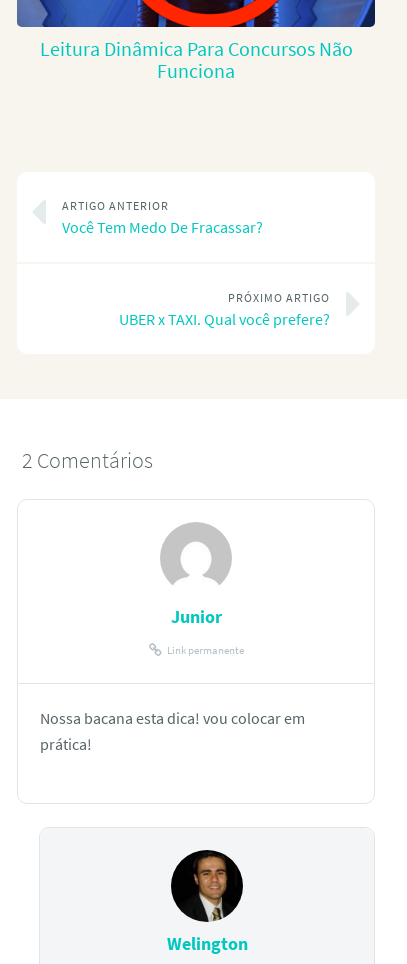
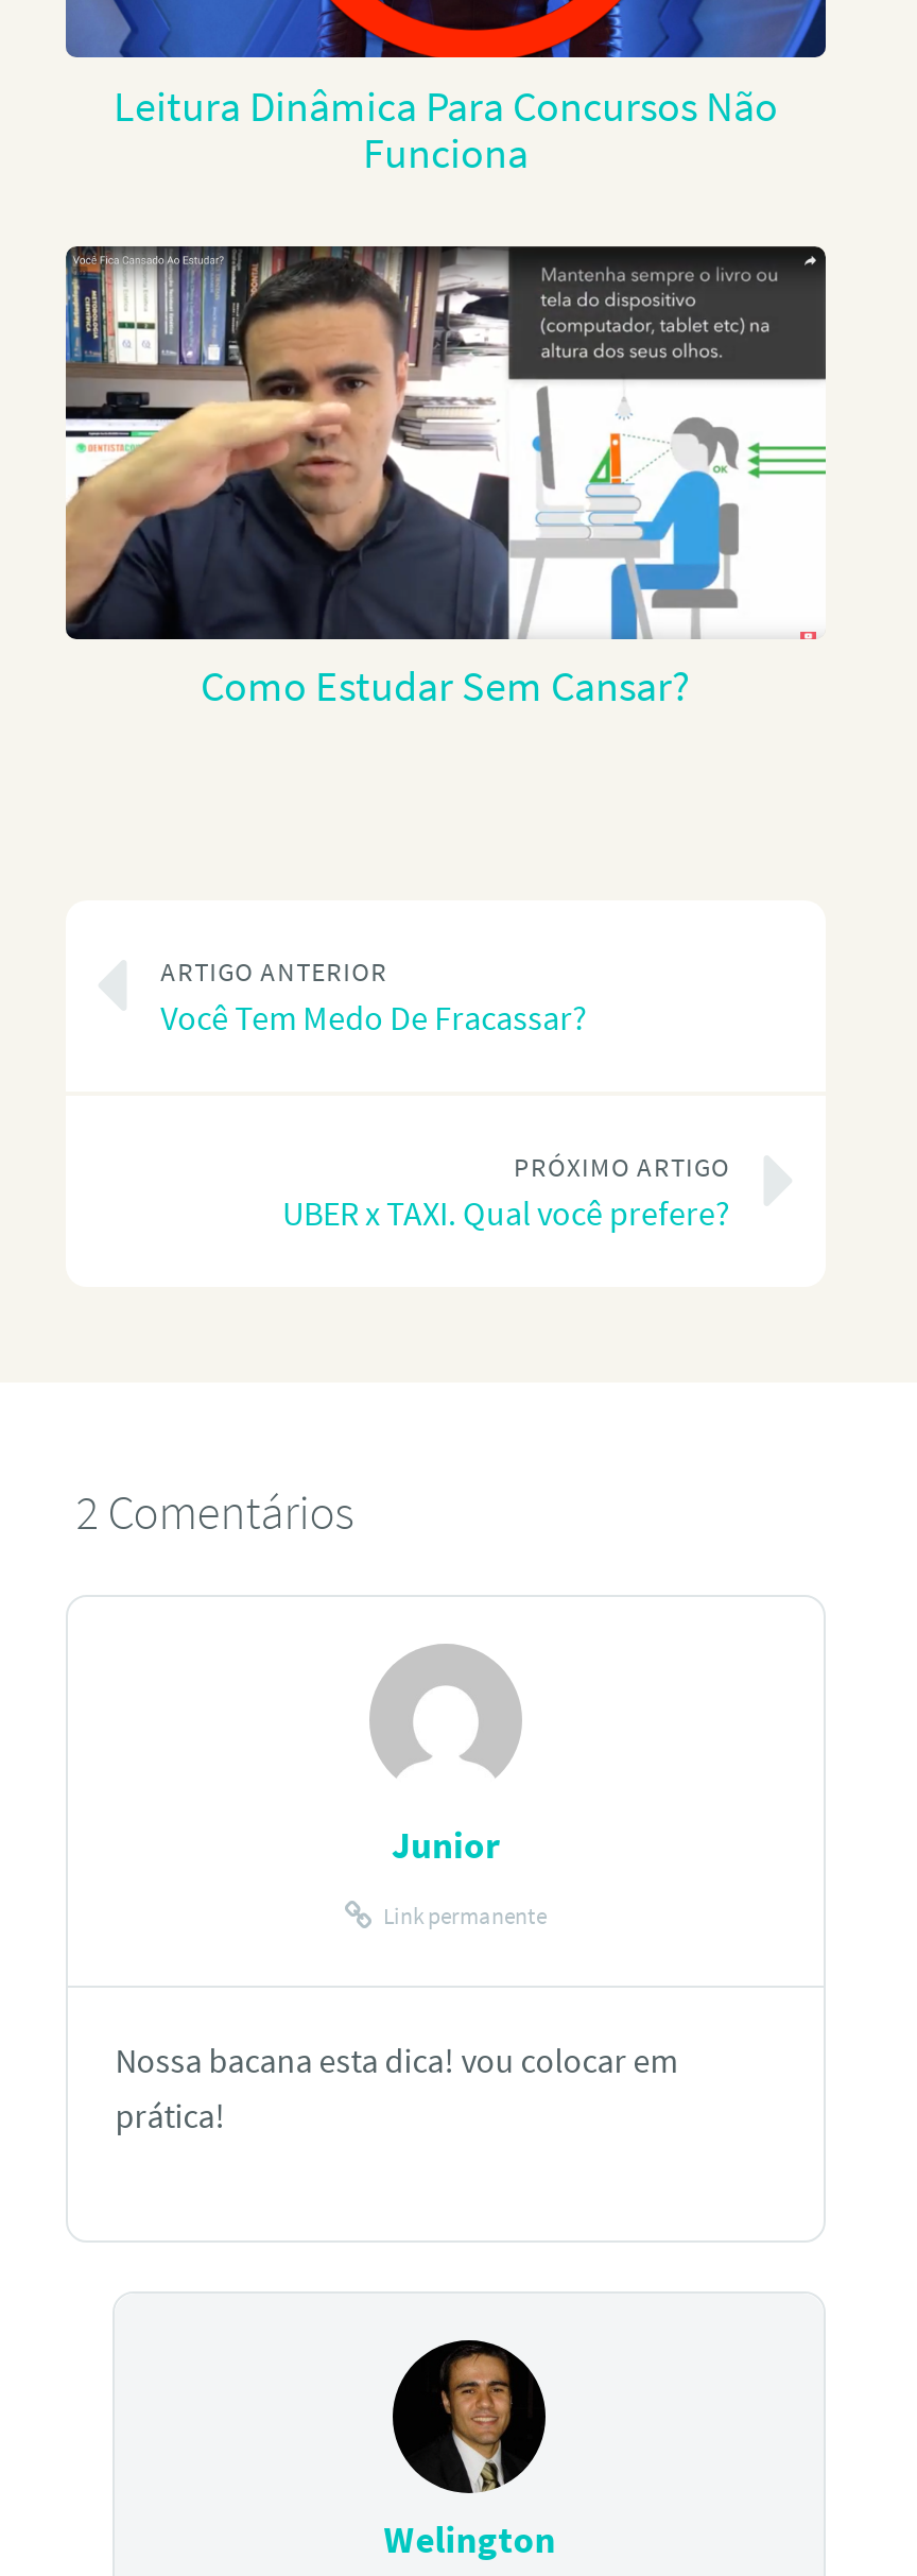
none -> [64,244,826,712] [image] | Como Estudar Sem Cansar?

